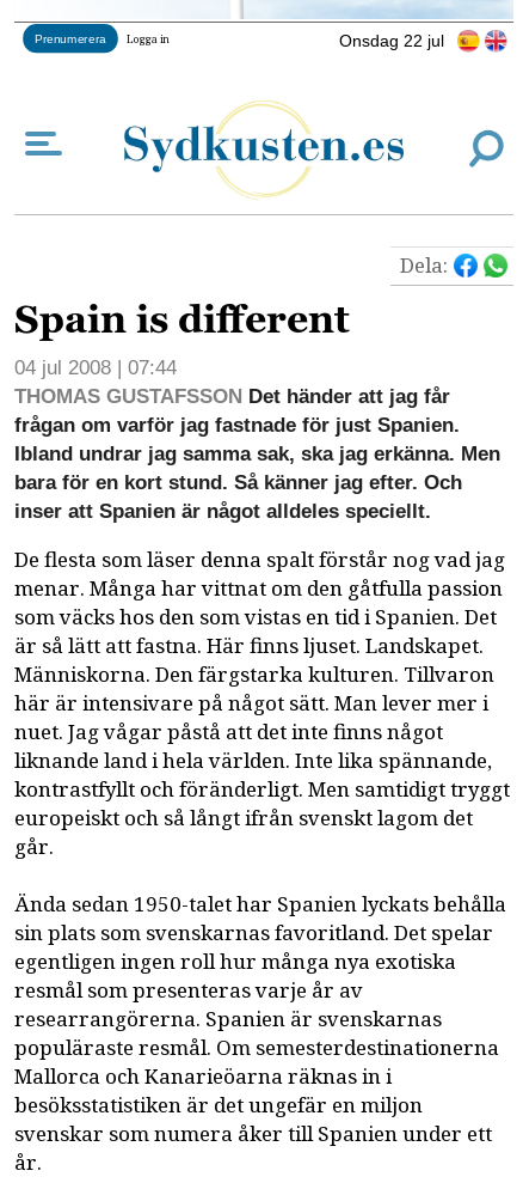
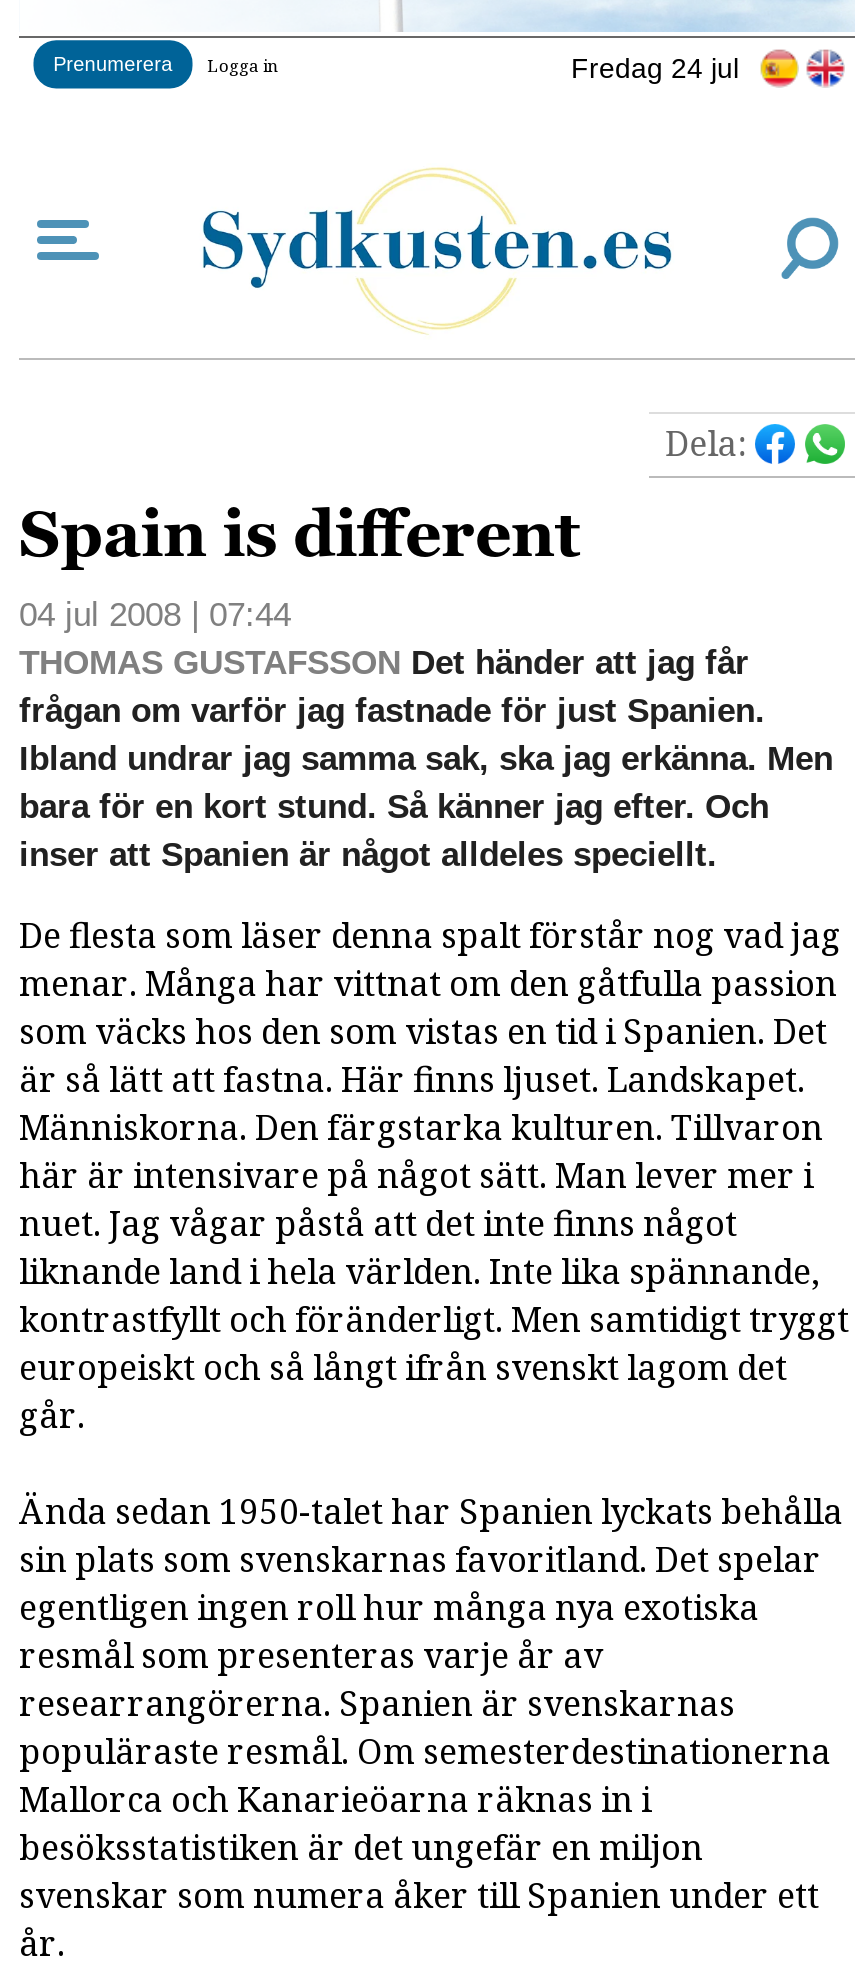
[339,31,444,50] Onsdag 22 jul -> [571,51,739,83] Fredag 24 jul

